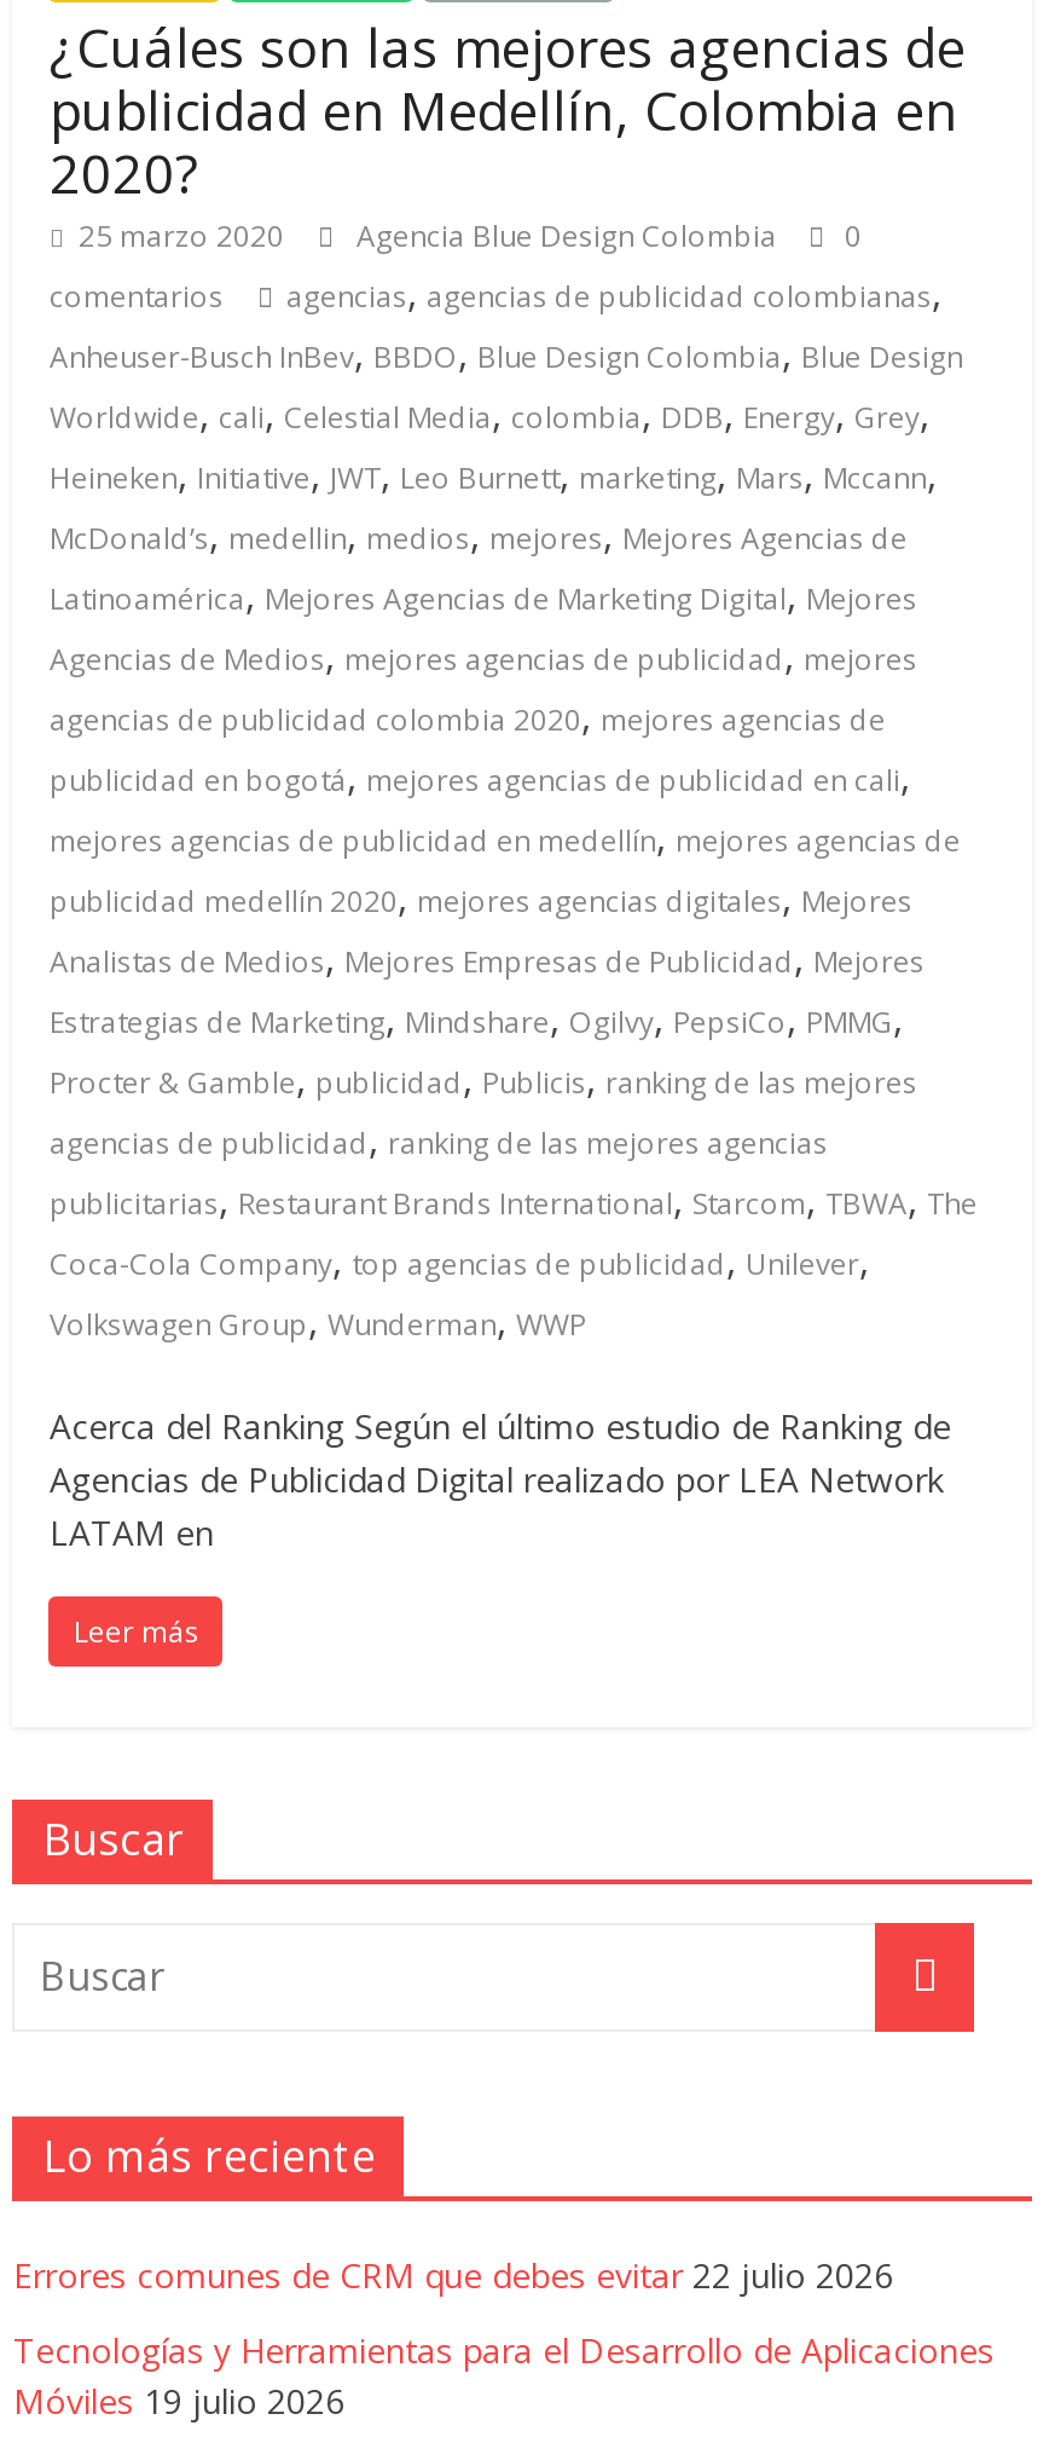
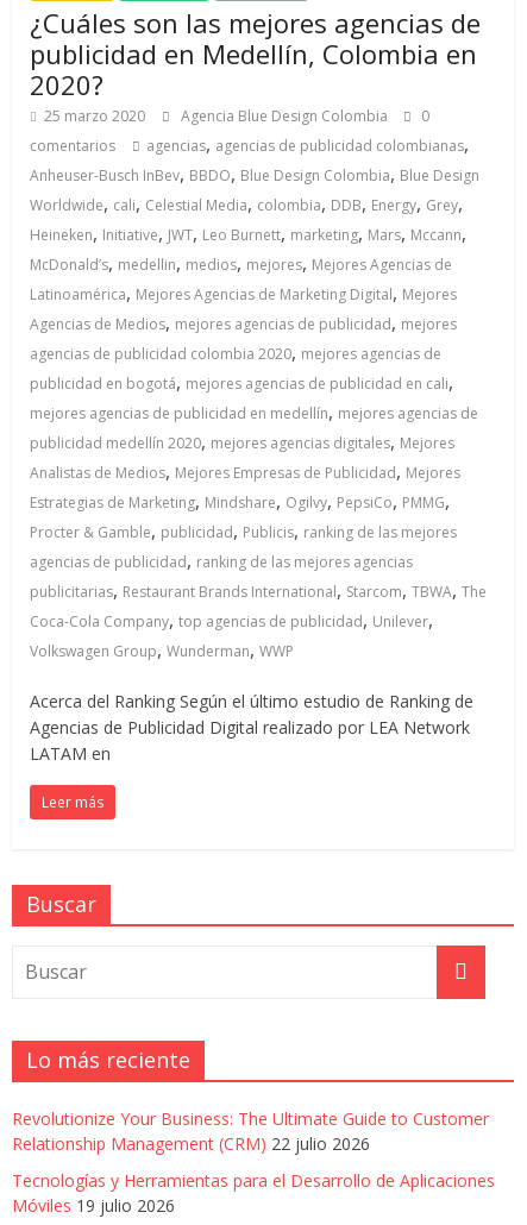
[13,2252,893,2298] Errores comunes de CRM que debes evitar 22 julio 2026 -> [12,1107,489,1155] Revolutionize Your Business: The Ultimate Guide to Customer | Relationship Management (CRM) 22 julio 2026

